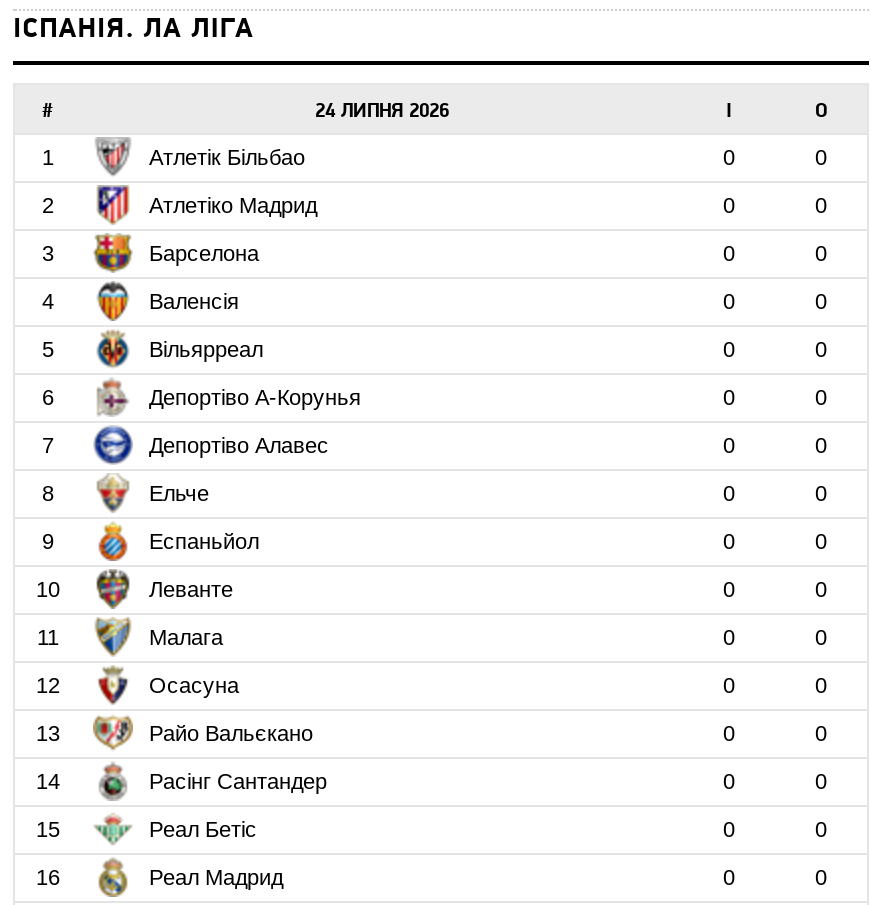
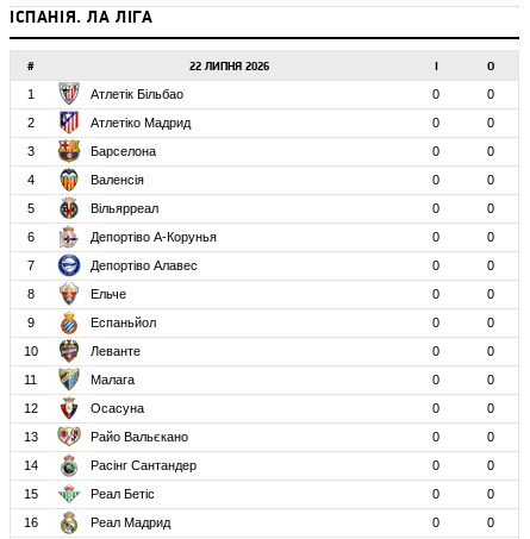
[315,102,449,124] 24 ЛИПНЯ 2026 -> [189,61,269,74] 22 ЛИПНЯ 2026

